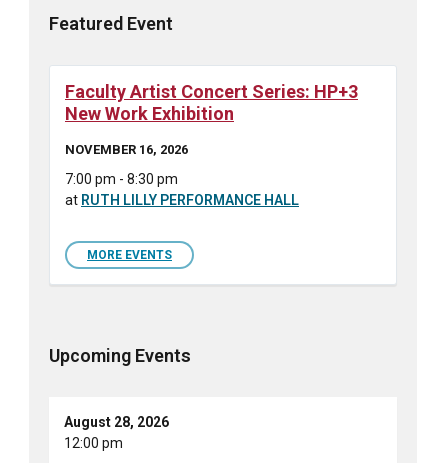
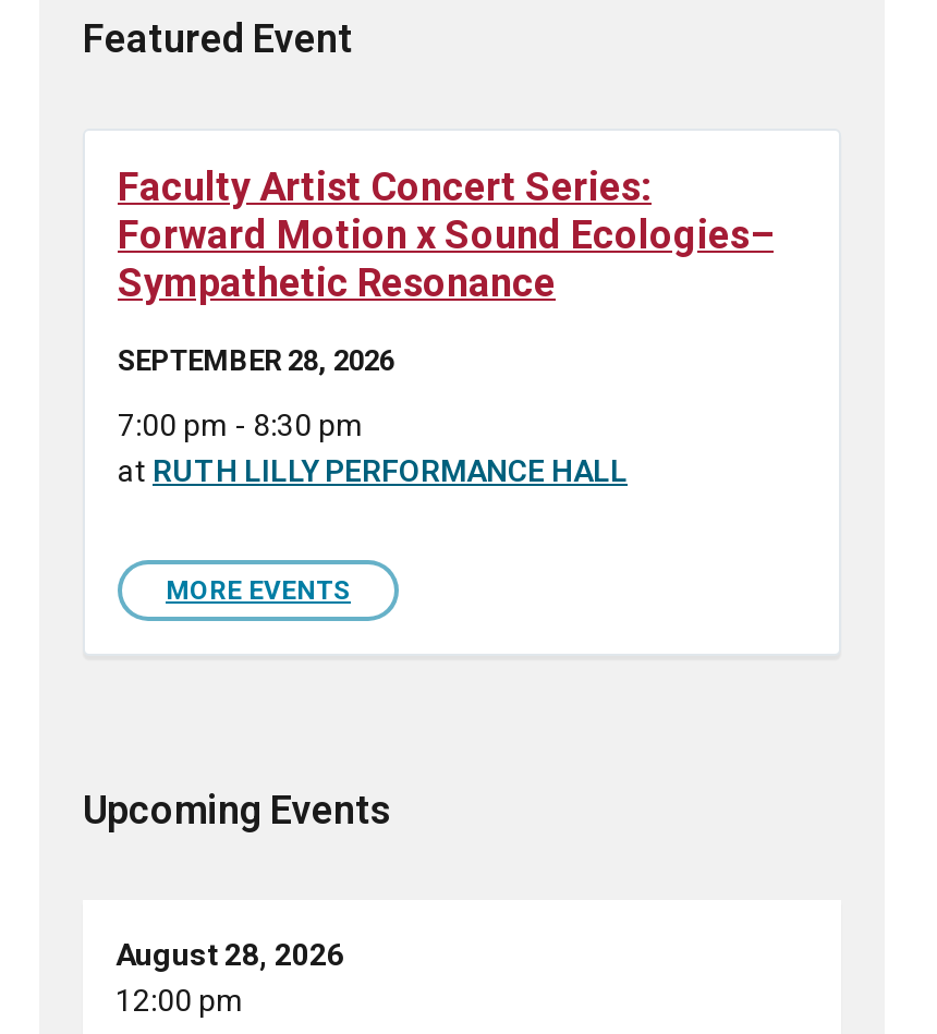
[65,81,358,124] Faculty Artist Concert Series: HP+3 | New Work Exhibition -> [118,163,774,305] Faculty Artist Concert Series: | Forward Motion x Sound Ecologies– | Sympathetic Resonance
[65,142,188,157] NOVEMBER 16, 2026 -> [118,344,394,377] SEPTEMBER 28, 2026

